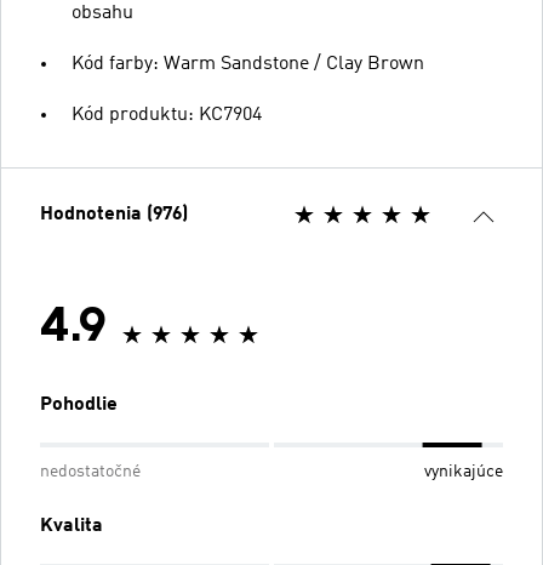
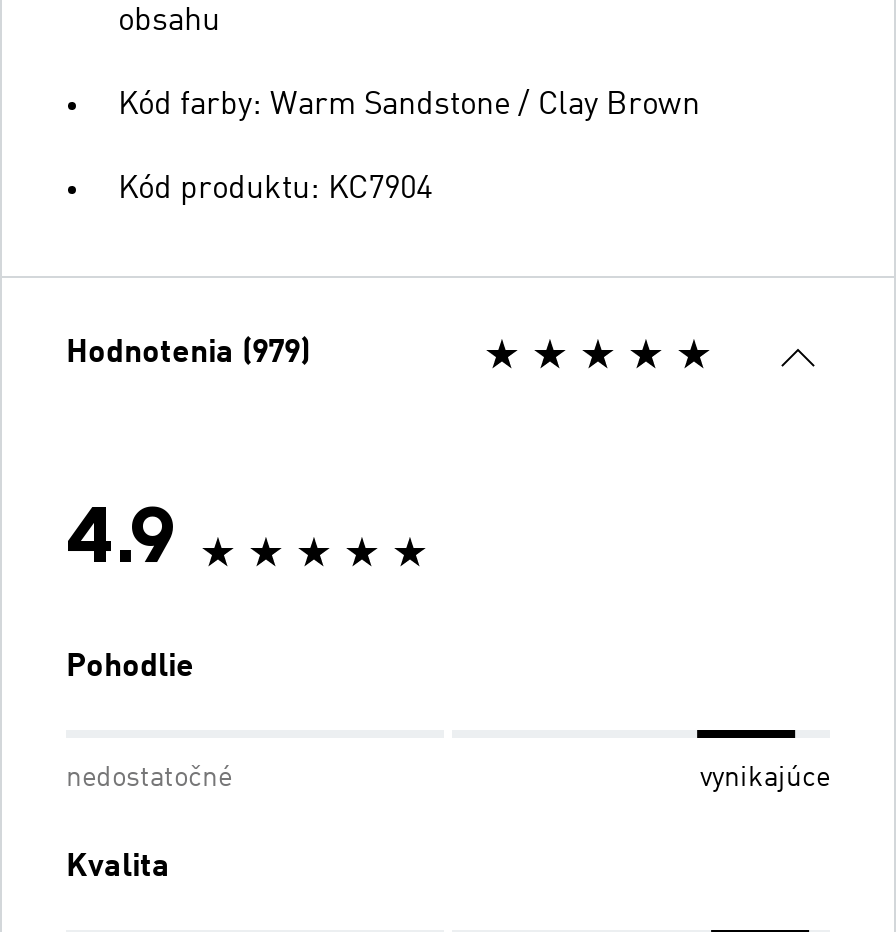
[40,205,188,224] Hodnotenia (976) -> [66,338,310,370] Hodnotenia (979)

